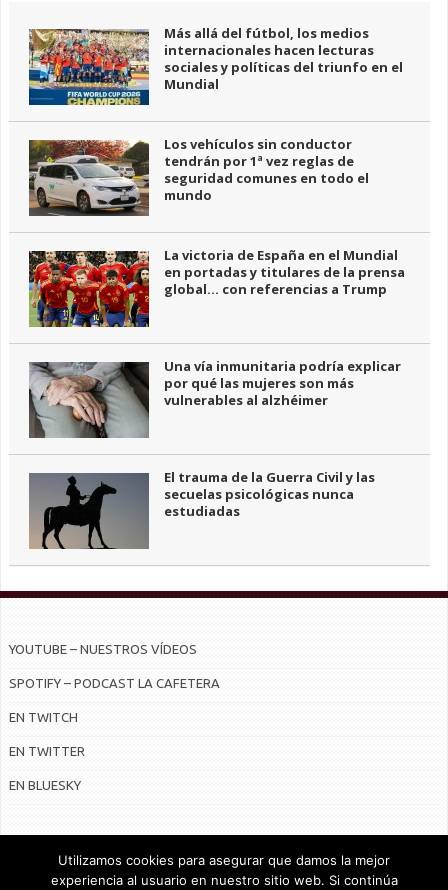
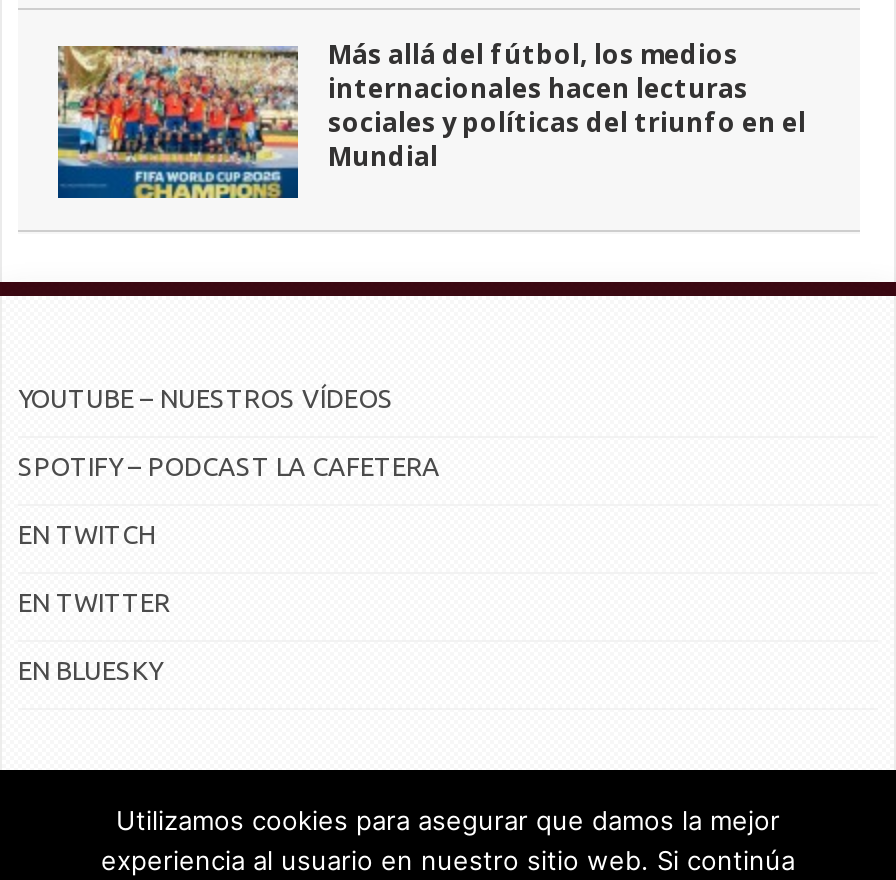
[28,135,405,298] [image] | Los vehículos sin conductor | tendrán por 1ª vez reglas de | seguridad comunes en todo el | mundo | La victoria de España en el Mundial | en portadas y titulares de la prensa | global… con referencias a Trump -> none
[28,250,150,328] [image] -> none
[28,357,401,439] [image] | Una vía inmunitaria podría explicar | por qué las mujeres son más | vulnerables al alzhéimer -> none
[29,468,375,550] [image] | El trauma de la Guerra Civil y las | secuelas psicológicas nunca | estudiadas -> none

